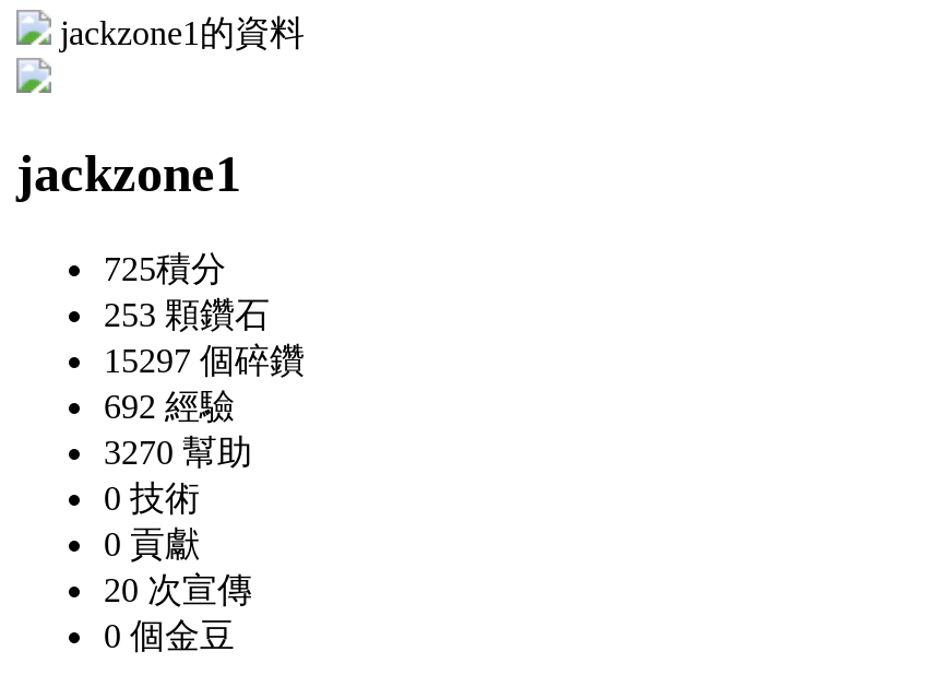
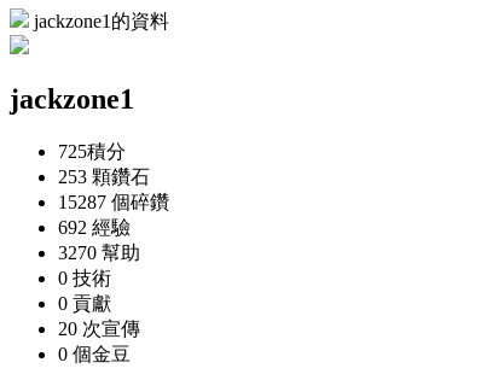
[104,341,305,379] 15297 個碎鑽 -> [58,192,169,212] 15287 個碎鑽

